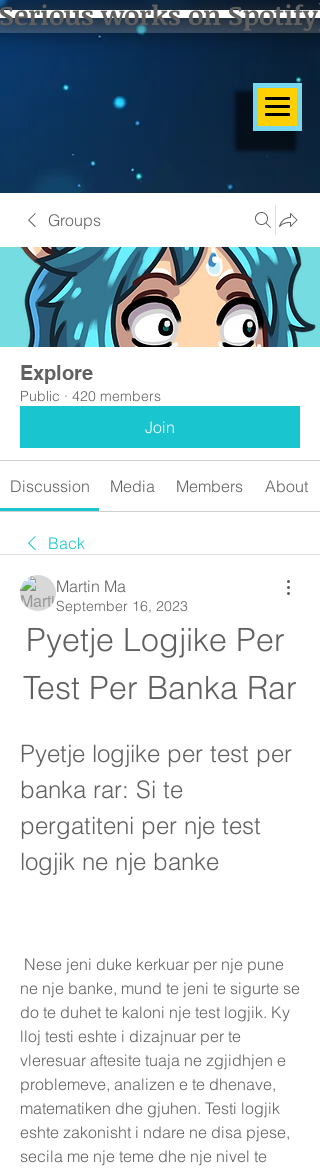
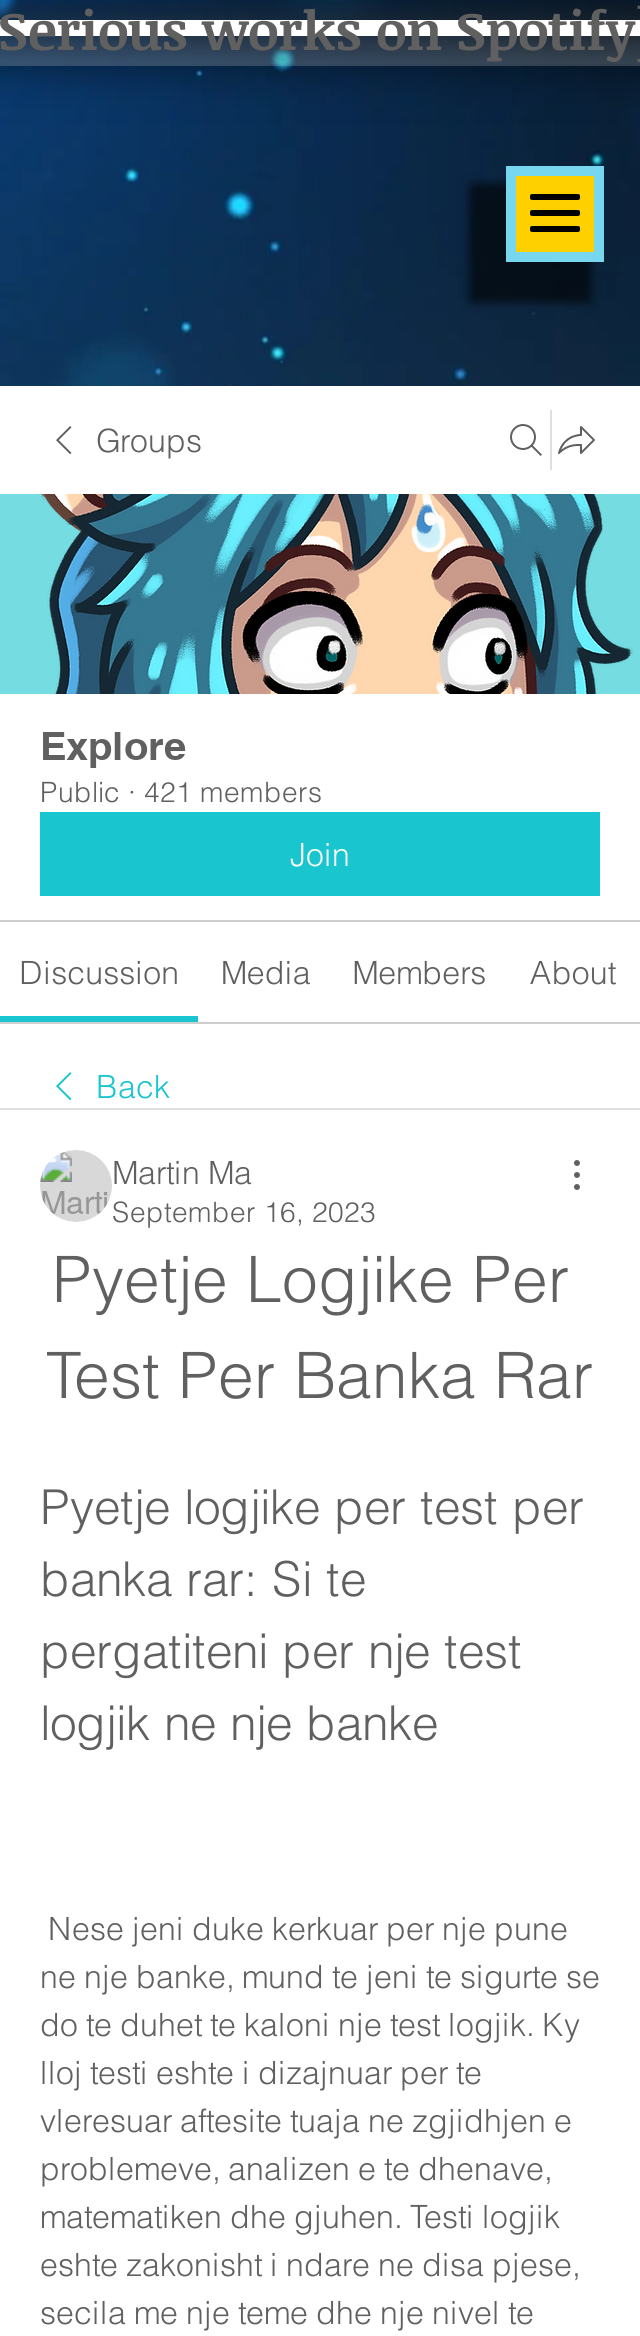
[20,387,161,405] Public · 420 members -> [40,774,322,810] Public · 421 members

